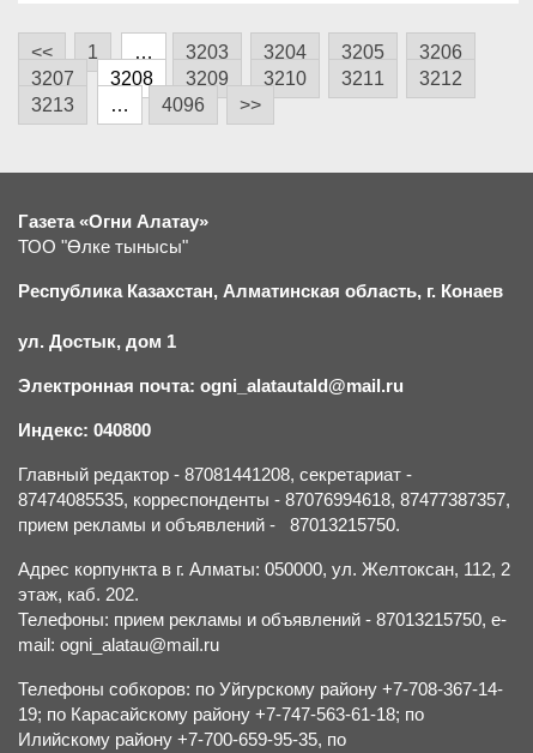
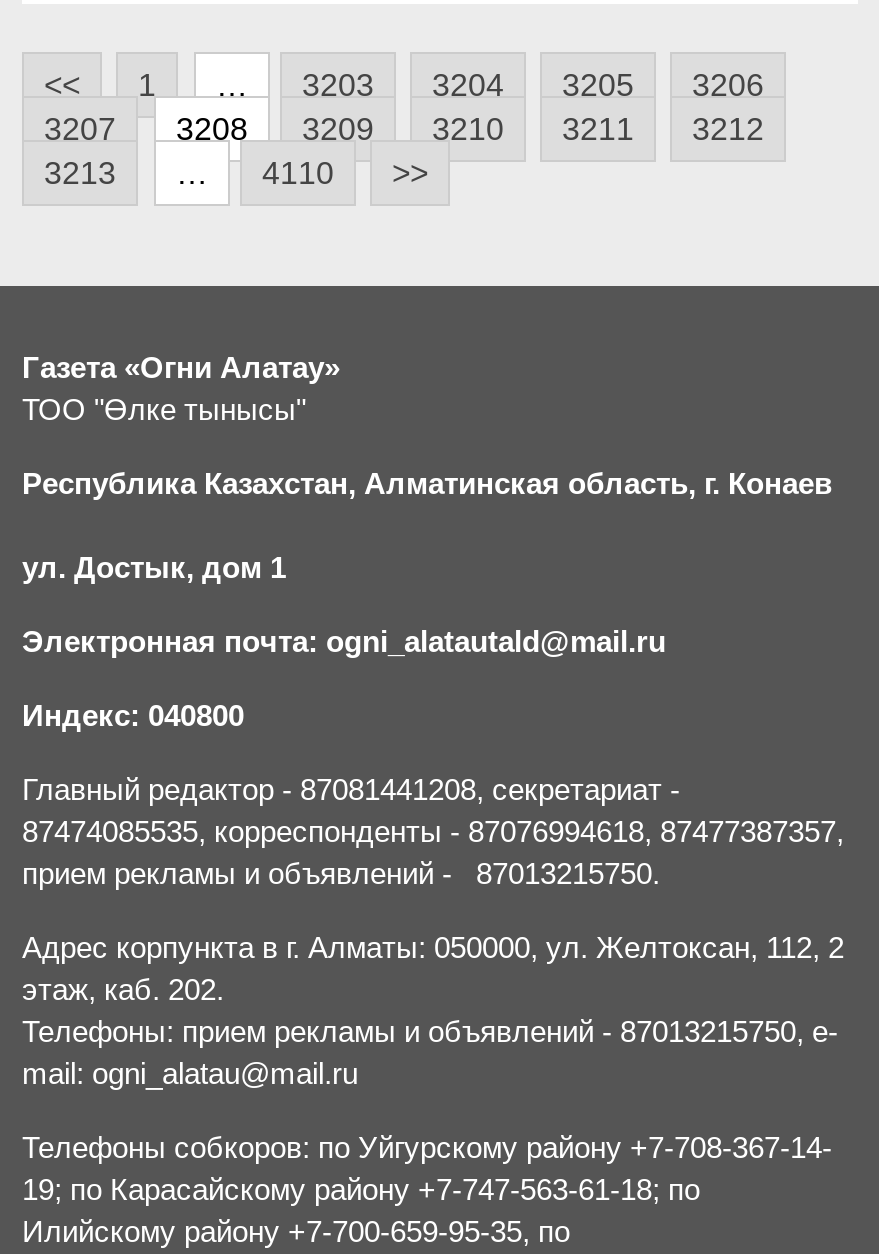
[162,95,205,115] 4096 -> [262,156,334,190] 4110

